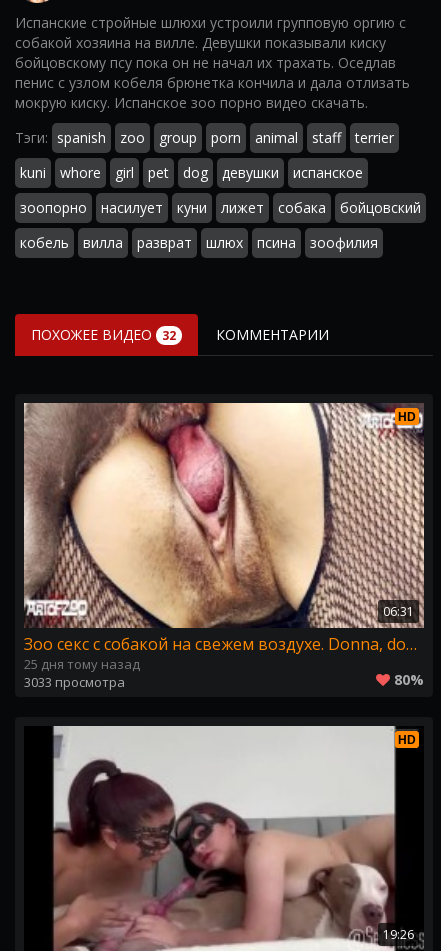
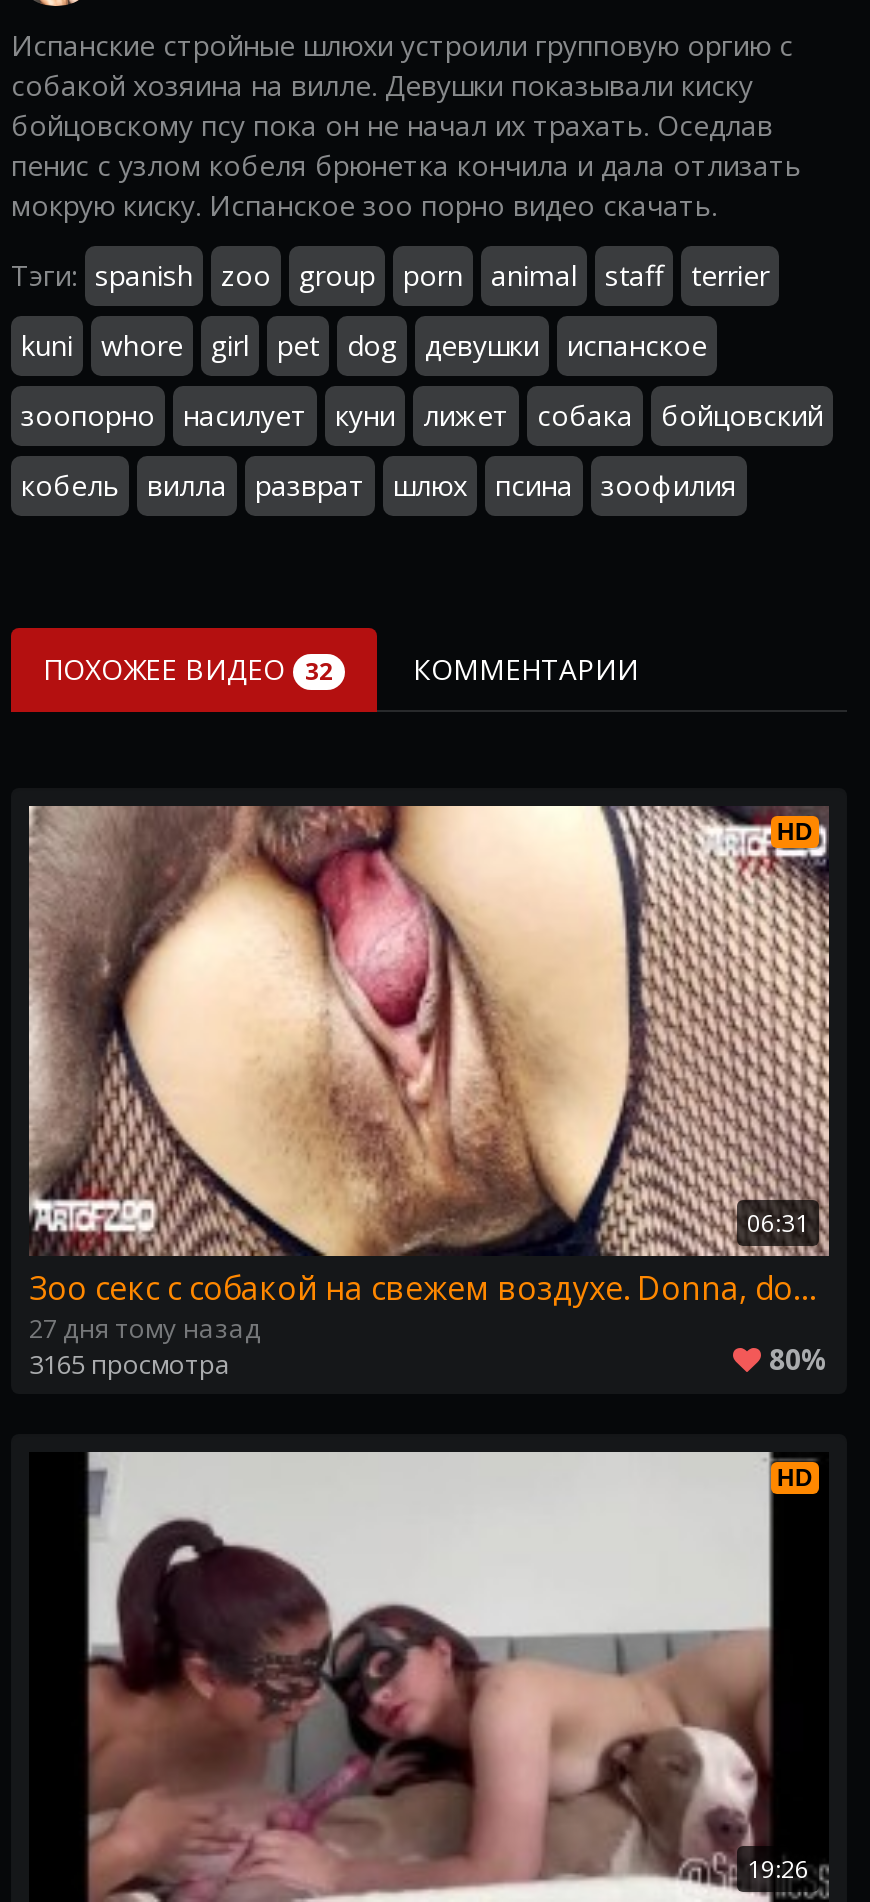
[24,655,140,673] 25 дня тому назад -> [29,1310,261,1346] 27 дня тому назад
[24,673,125,691] 3033 просмотра -> [29,1346,231,1382] 3165 просмотра

